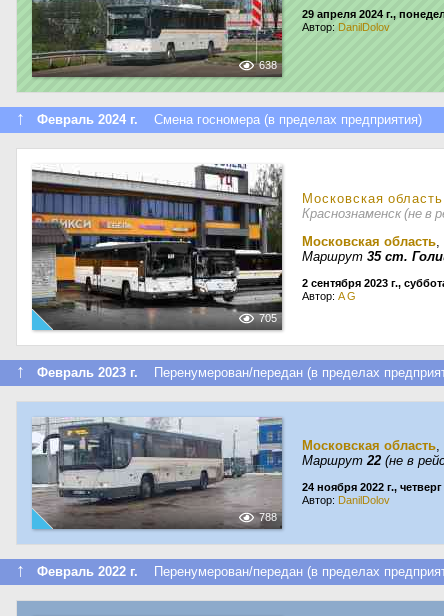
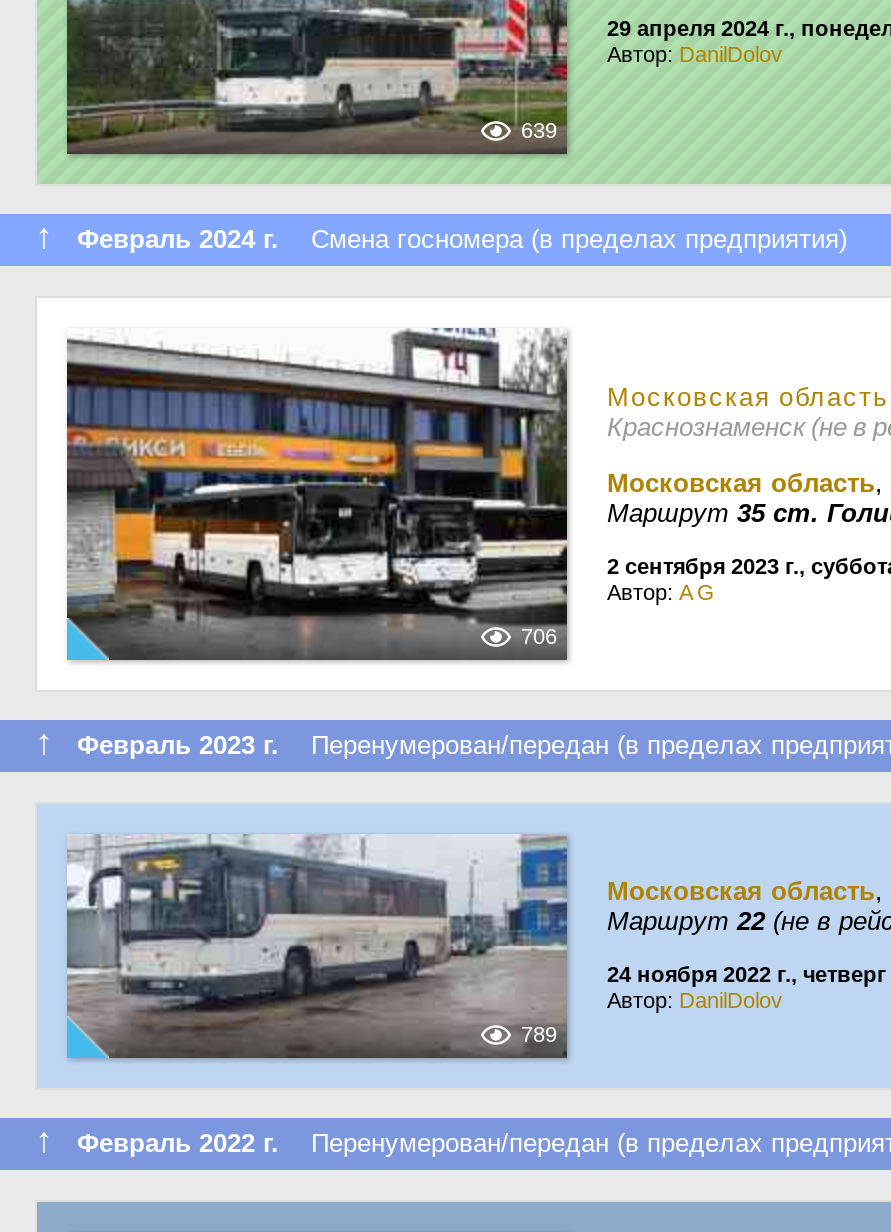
[259,59,277,71] 638 -> [521,118,557,142] 639
[259,312,277,324] 705 -> [521,624,557,648] 706
[259,511,277,523] 788 -> [521,1022,557,1046] 789

